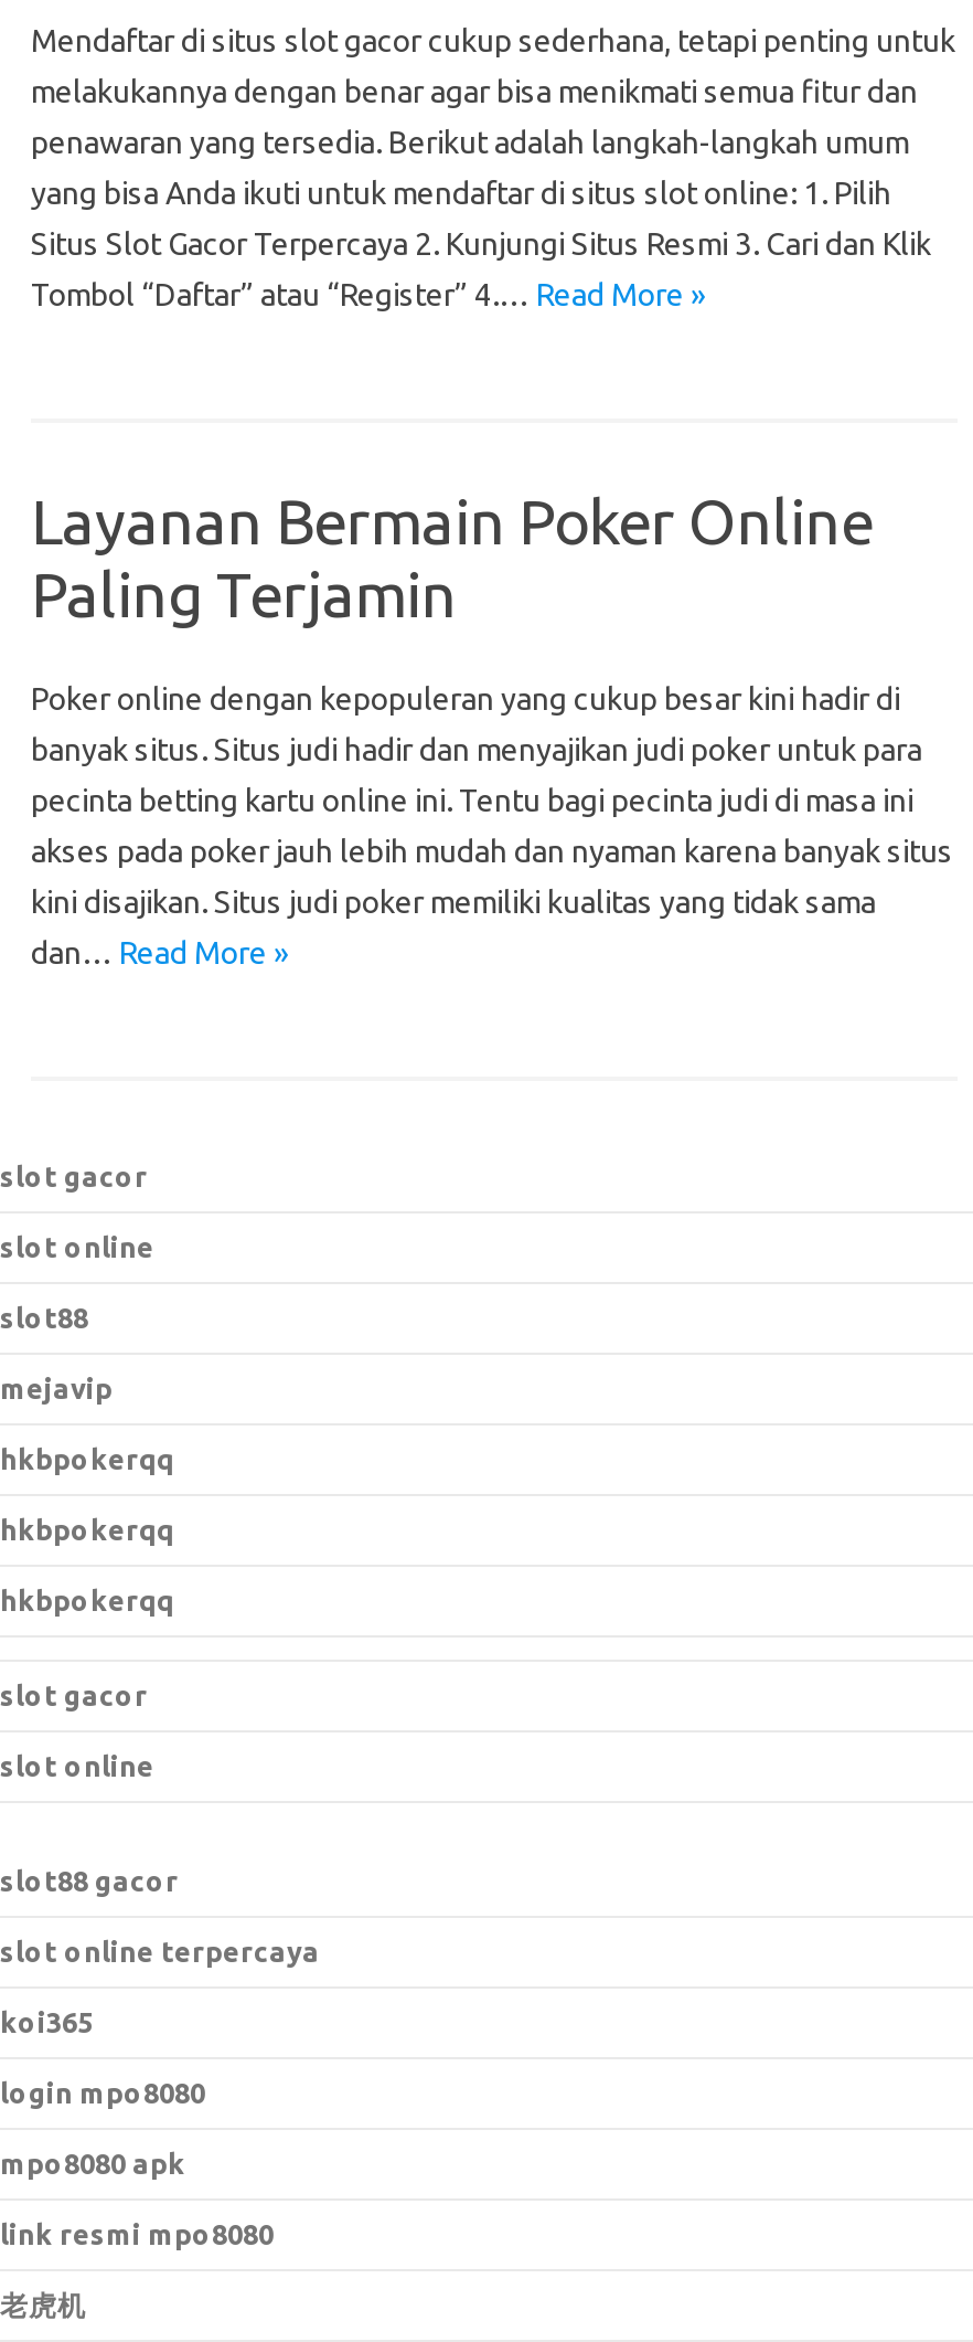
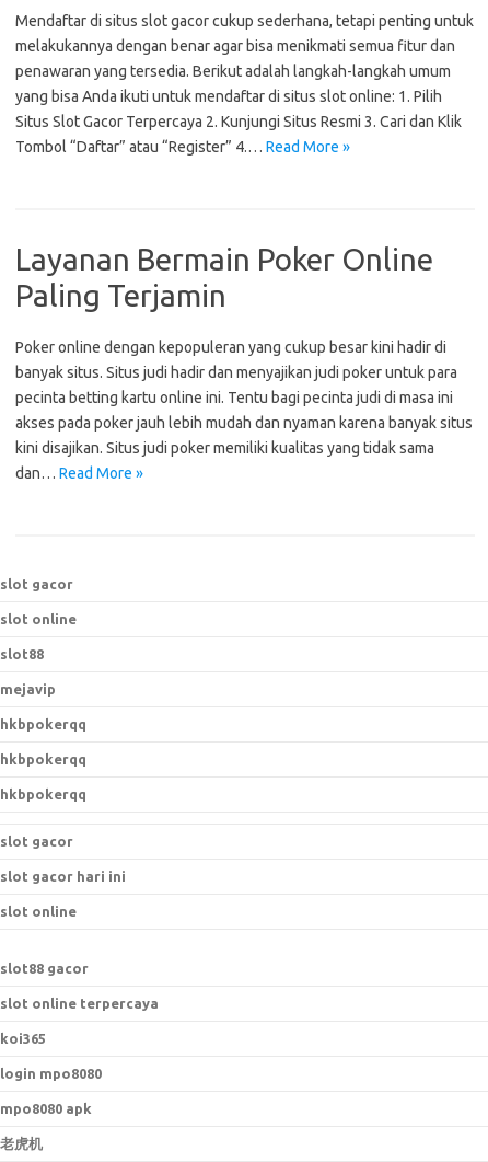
none -> [0,868,126,884] slot gacor hari ini
moved [0,1750,320,2179] -> [0,904,159,1116]: slot online | slot88 gacor | slot online terpercaya | koi365 | login mpo8080 | mpo8080 apk
[0,2218,274,2249] link resmi mpo8080 -> none

